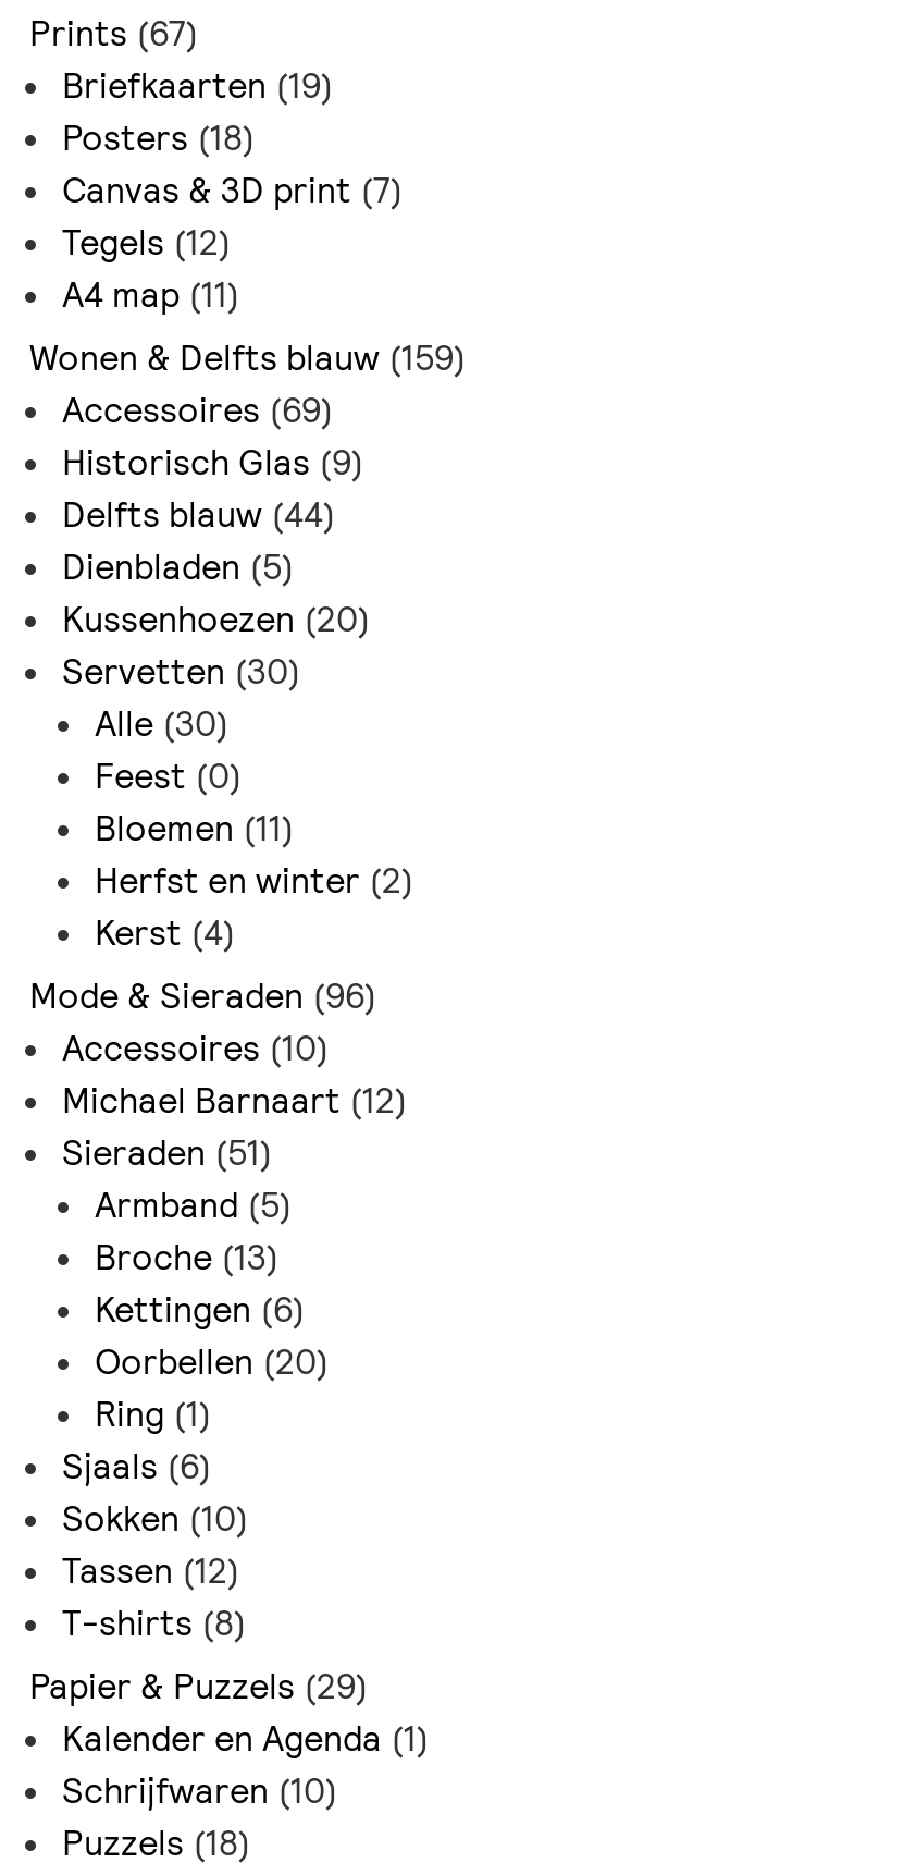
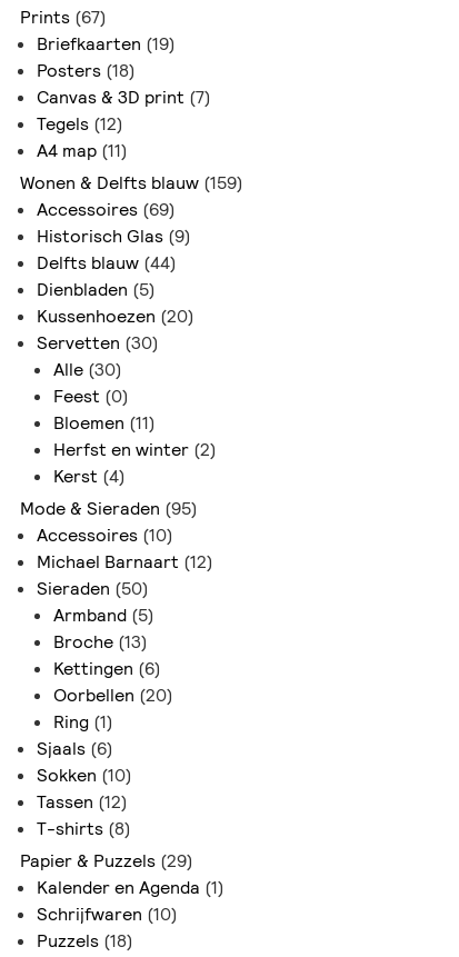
[29,973,377,1019] Mode & Sieraden (96) -> [20,497,198,520] Mode & Sieraden (95)
[62,1130,273,1176] Sieraden (51) -> [37,577,149,600] Sieraden (50)

